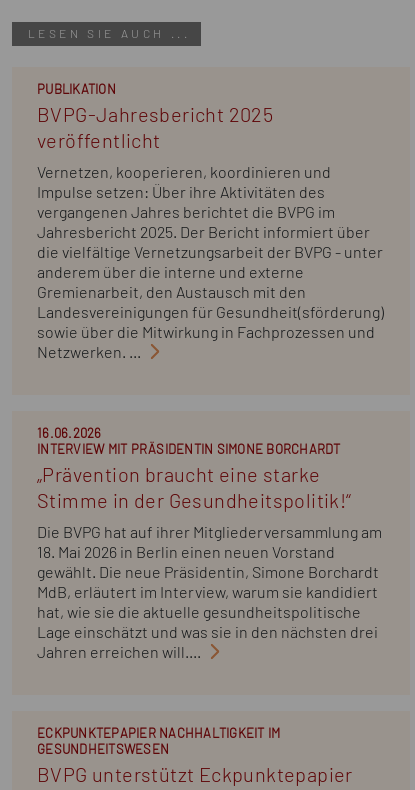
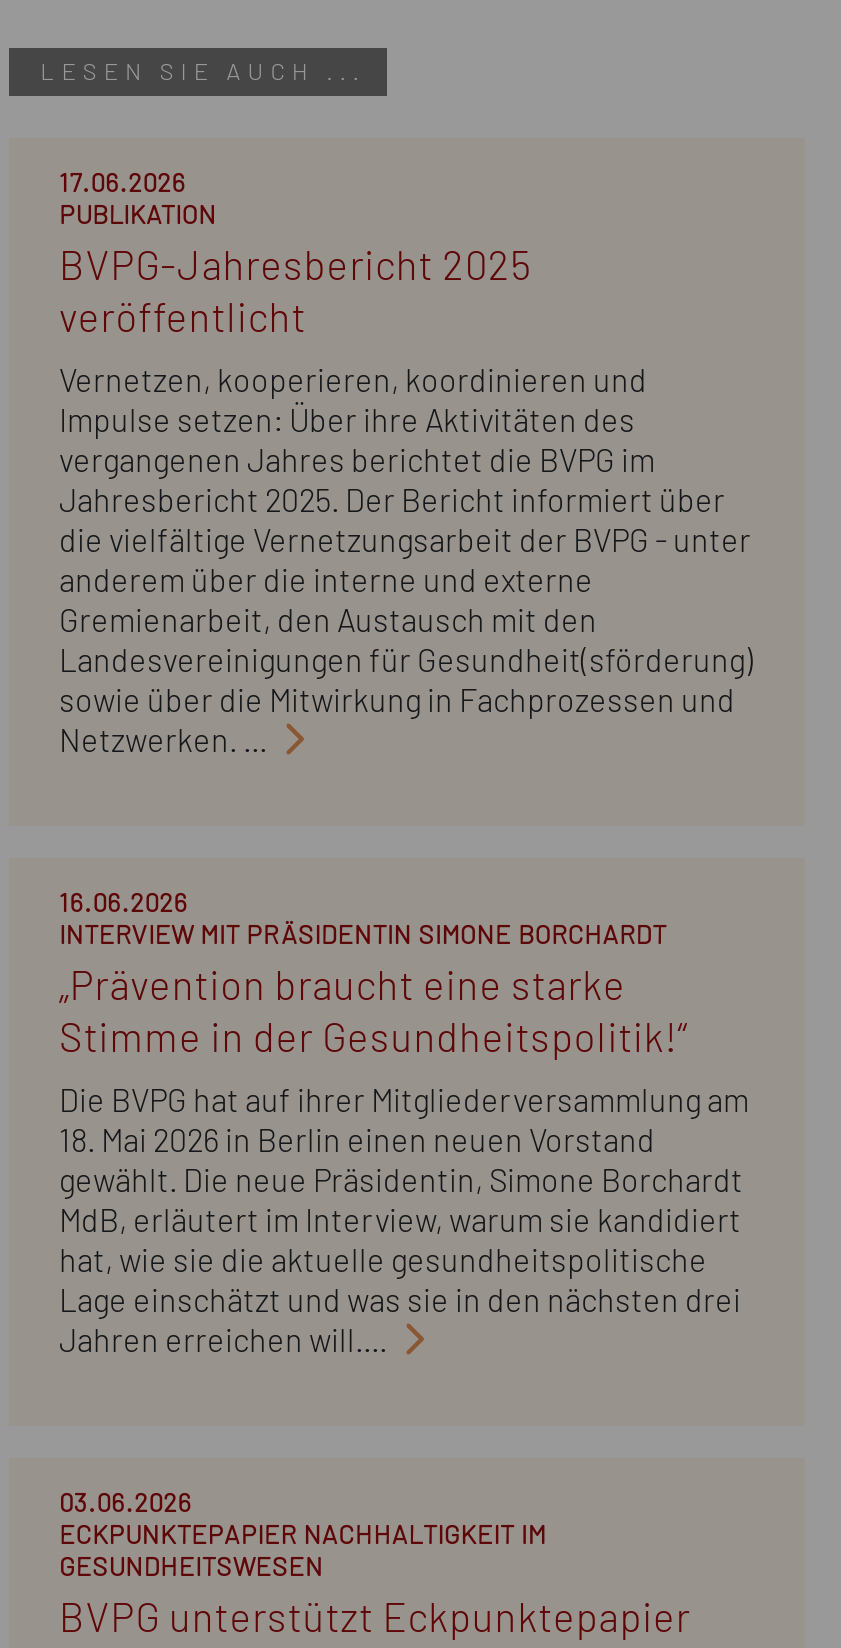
none -> [59,171,186,197] 17.06.2026
none -> [59,1491,192,1517] 03.06.2026

